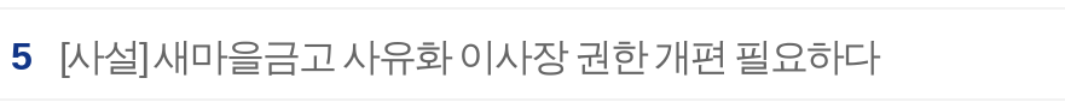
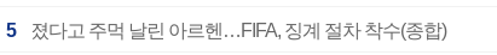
[59,36,879,77] [사설] 새마을금고 사유화 이사장 권한 개편 필요하다 -> [30,20,446,41] 졌다고 주먹 날린 아르헨…FIFA, 징계 절차 착수(종합)

